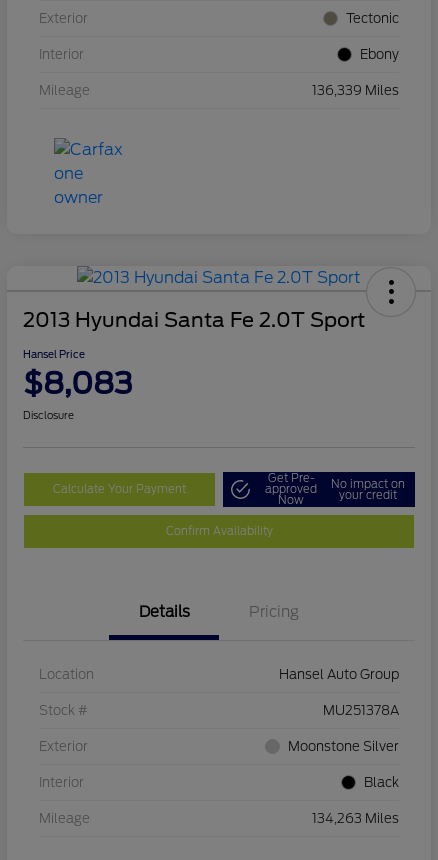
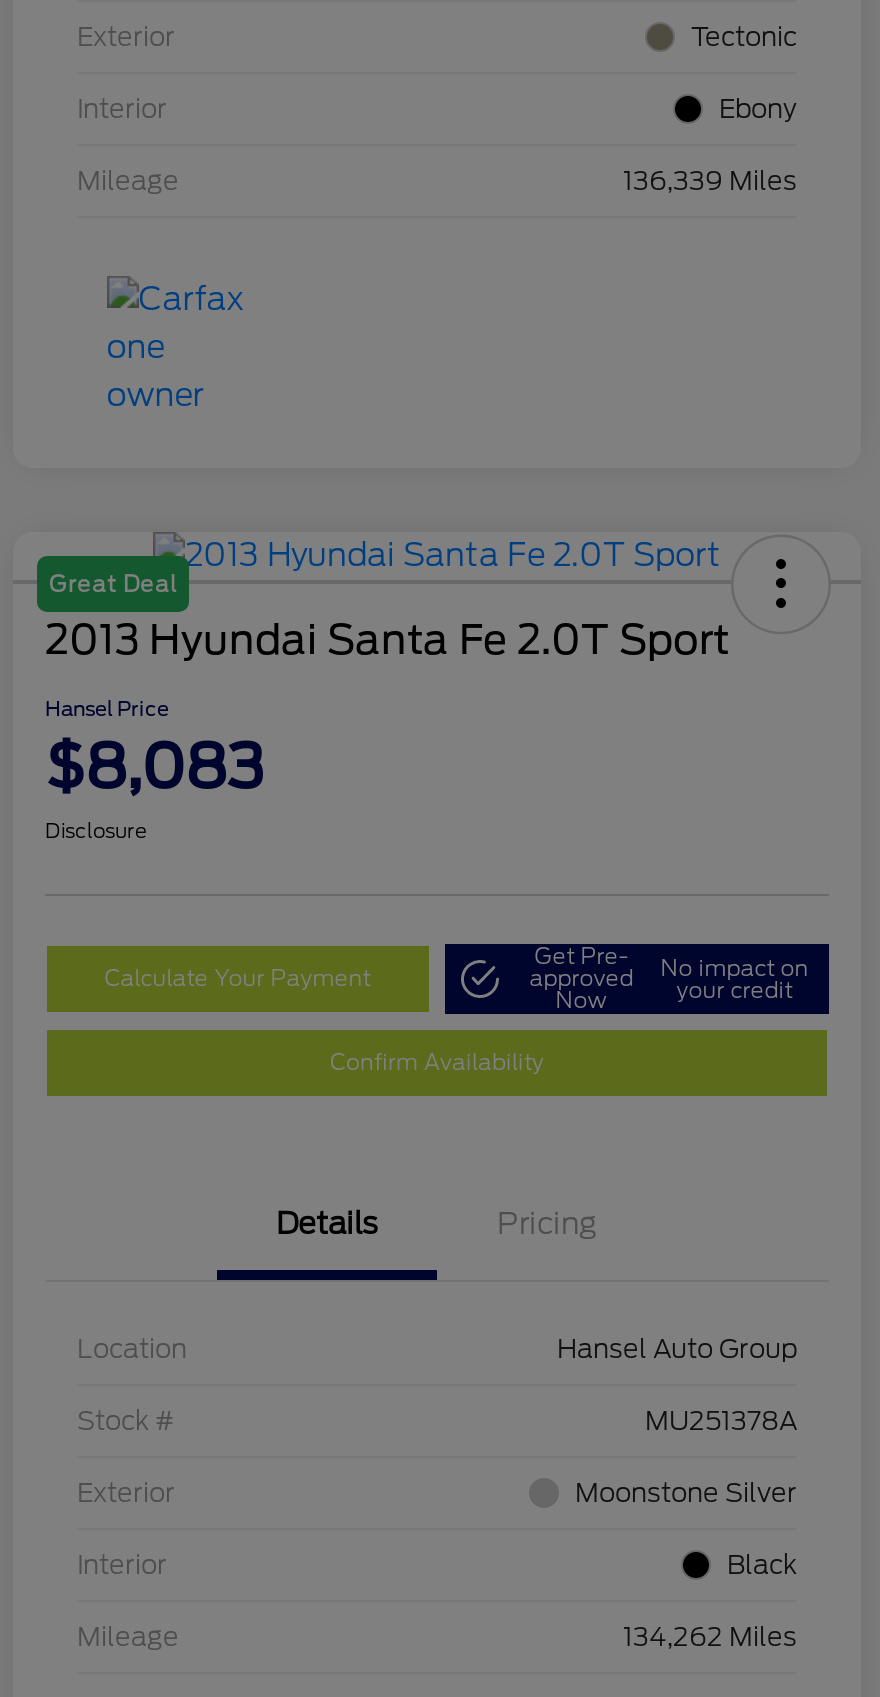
none -> [49,570,177,598] Great Deal
[312,811,399,826] 134,263 Miles -> [623,1622,797,1652] 134,262 Miles

